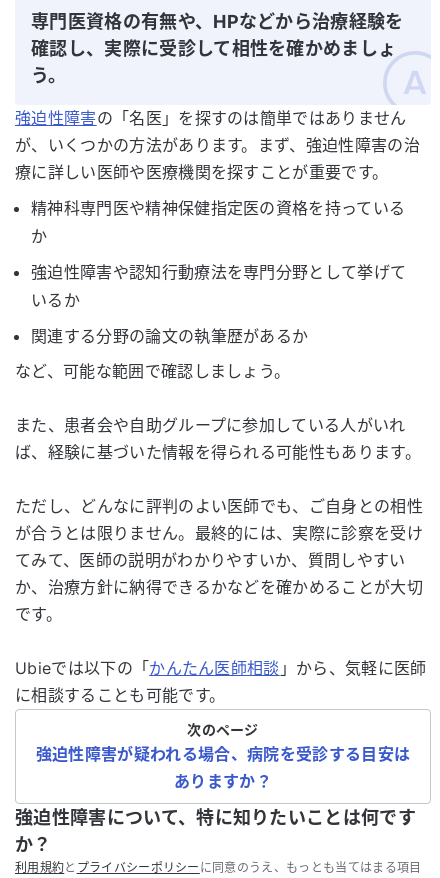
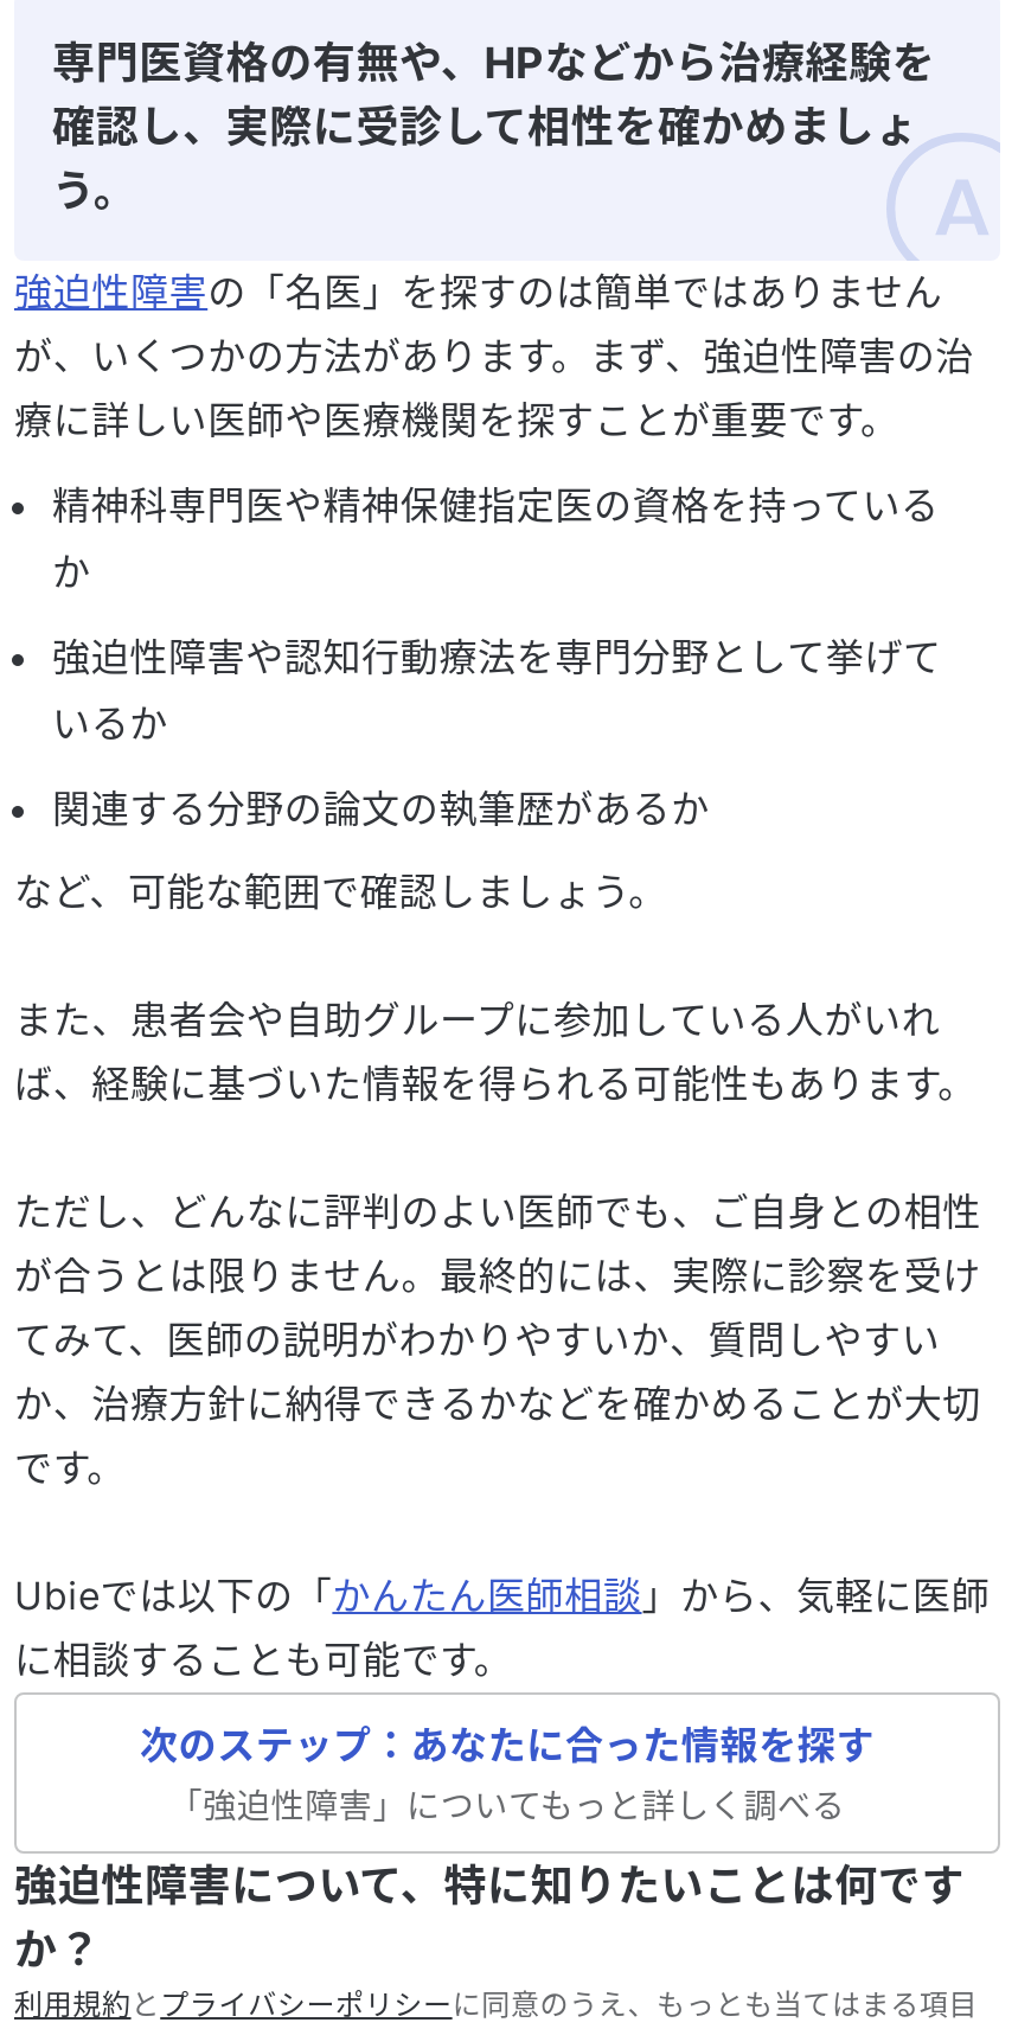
[36,721,410,791] 次のページ | 強迫性障害が疑われる場合、病院を受診する目安は | ありますか？ -> [140,1721,875,1825] 次のステップ：あなたに合った情報を探す | 「強迫性障害」についてもっと詳しく調べる

